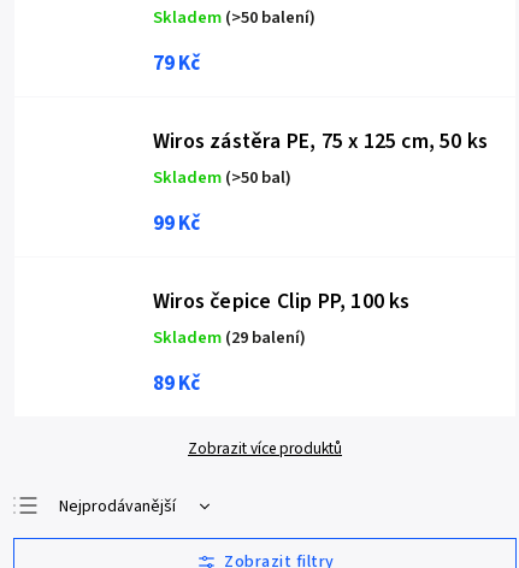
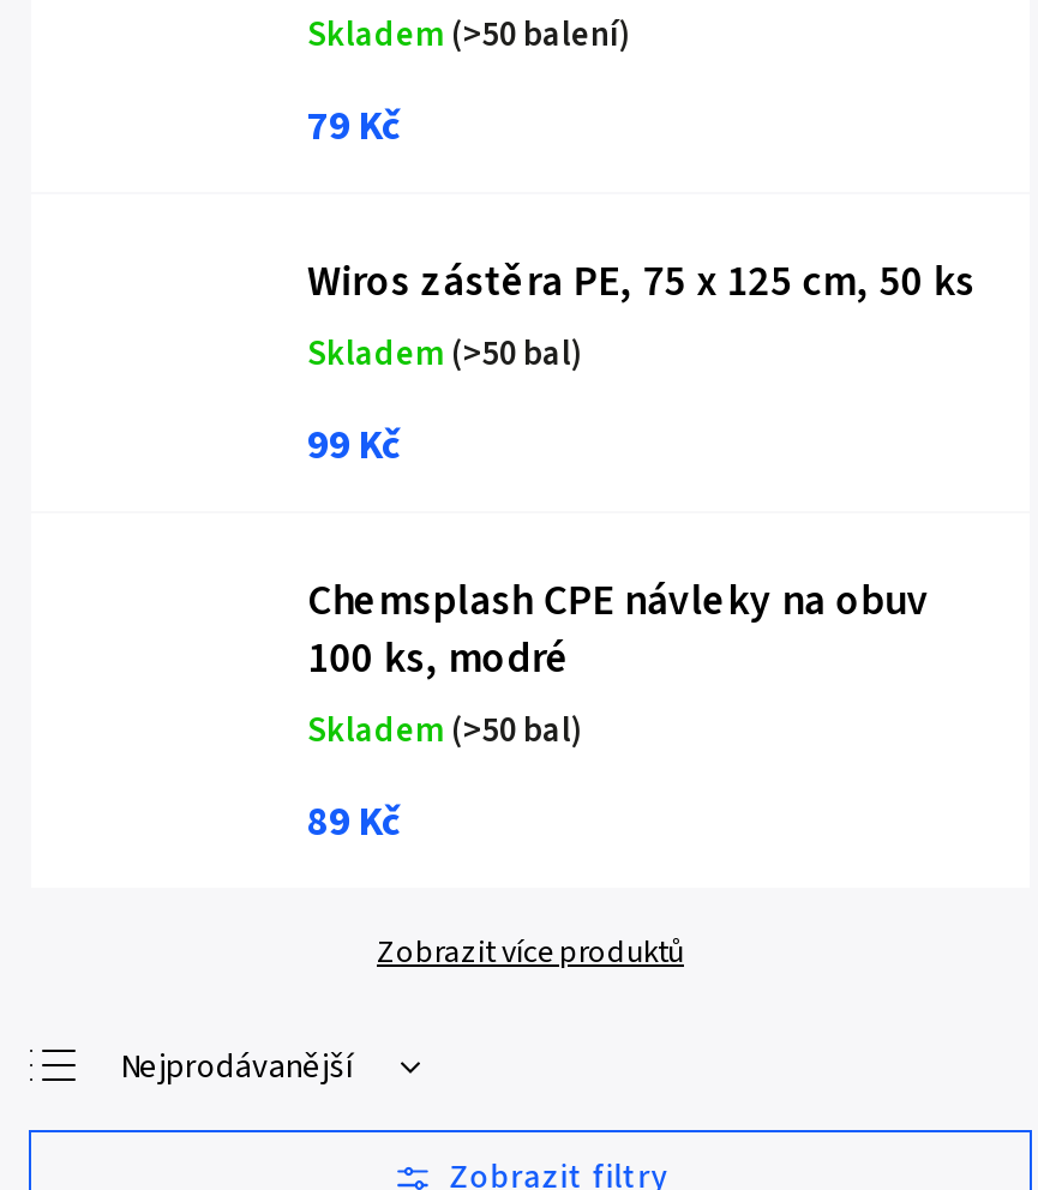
[153,286,410,350] Wiros čepice Clip PP, 100 ks | Skladem (29 balení) -> [307,571,929,756] Chemsplash CPE návleky na obuv | 100 ks, modré | Skladem (>50 bal)

